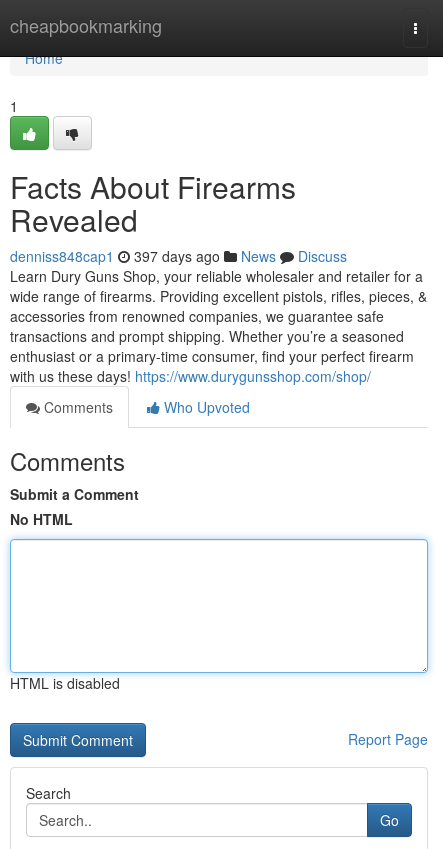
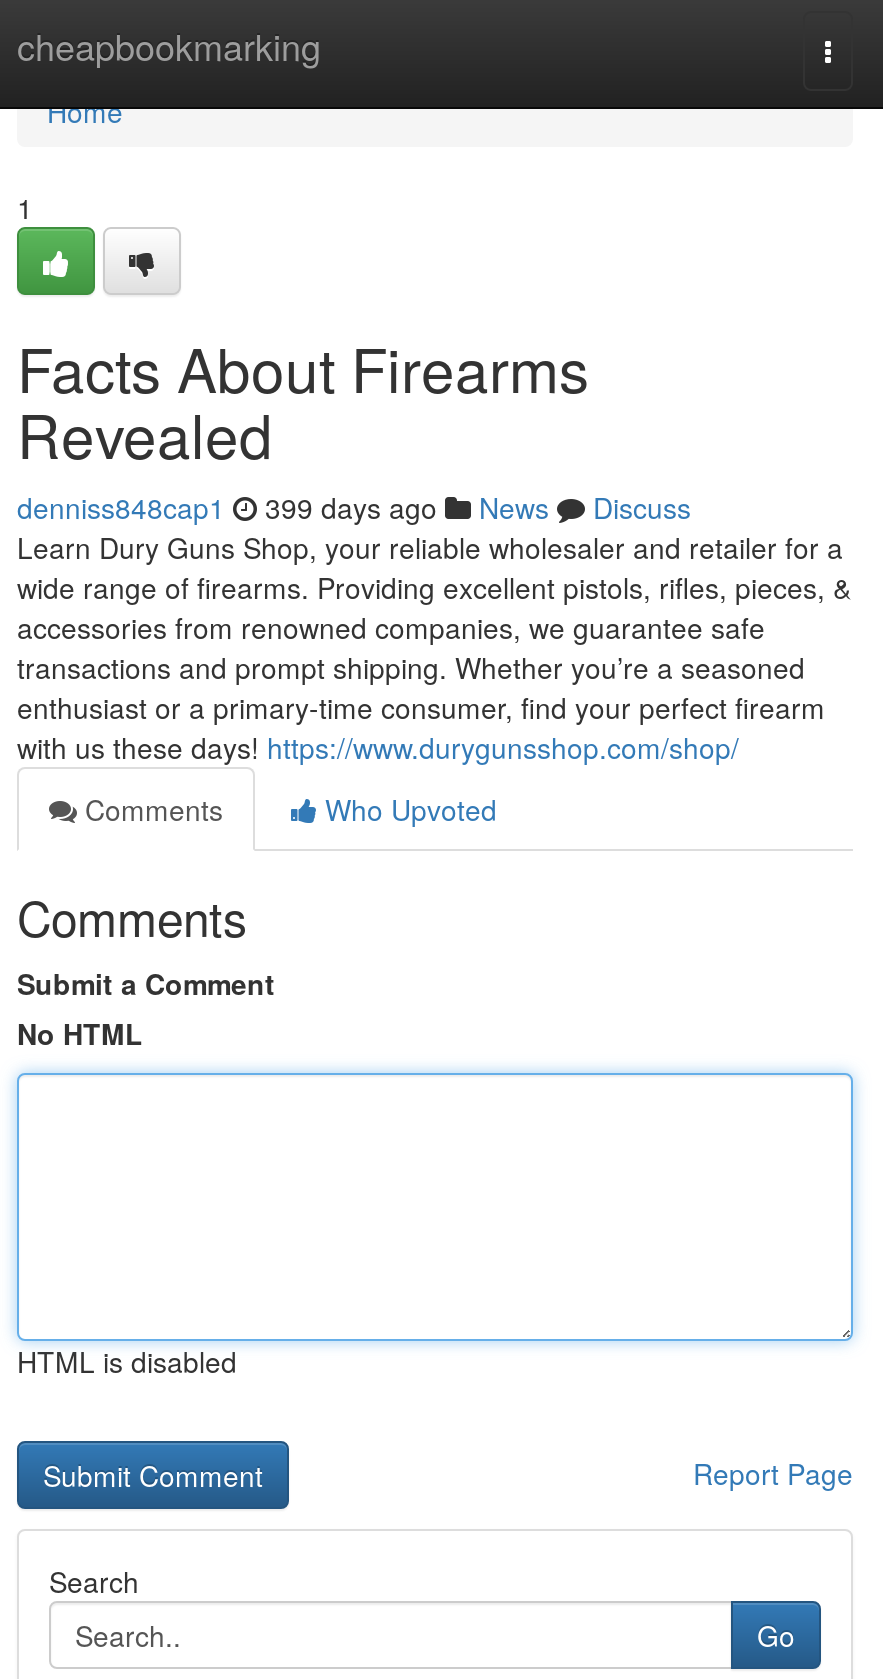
[10,246,347,266] denniss848cap1 397 days ago News Discuss -> [17,487,691,527] denniss848cap1 399 days ago News Discuss

